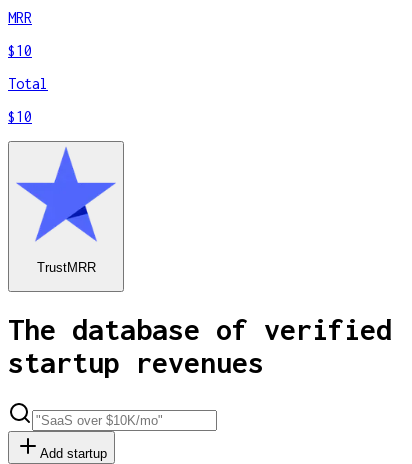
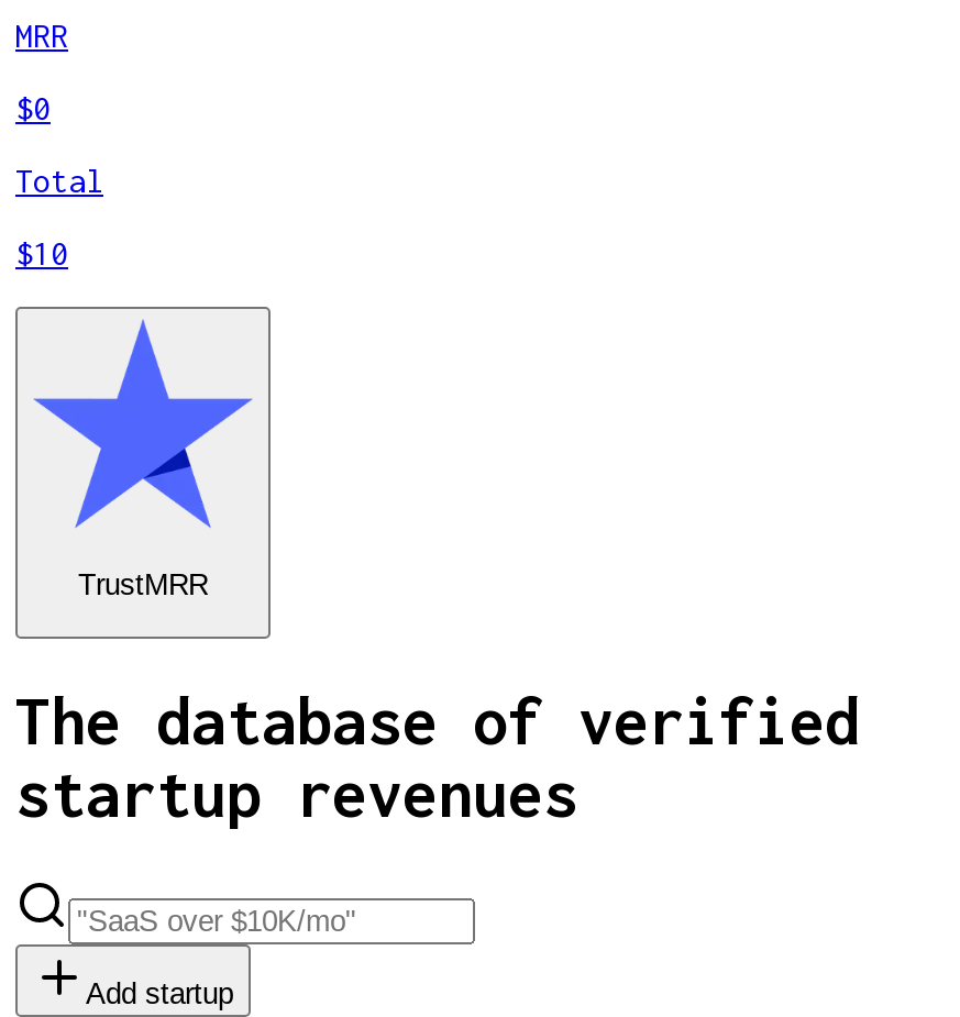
[8,42,32,59] $10 -> [15,89,51,127] $0

